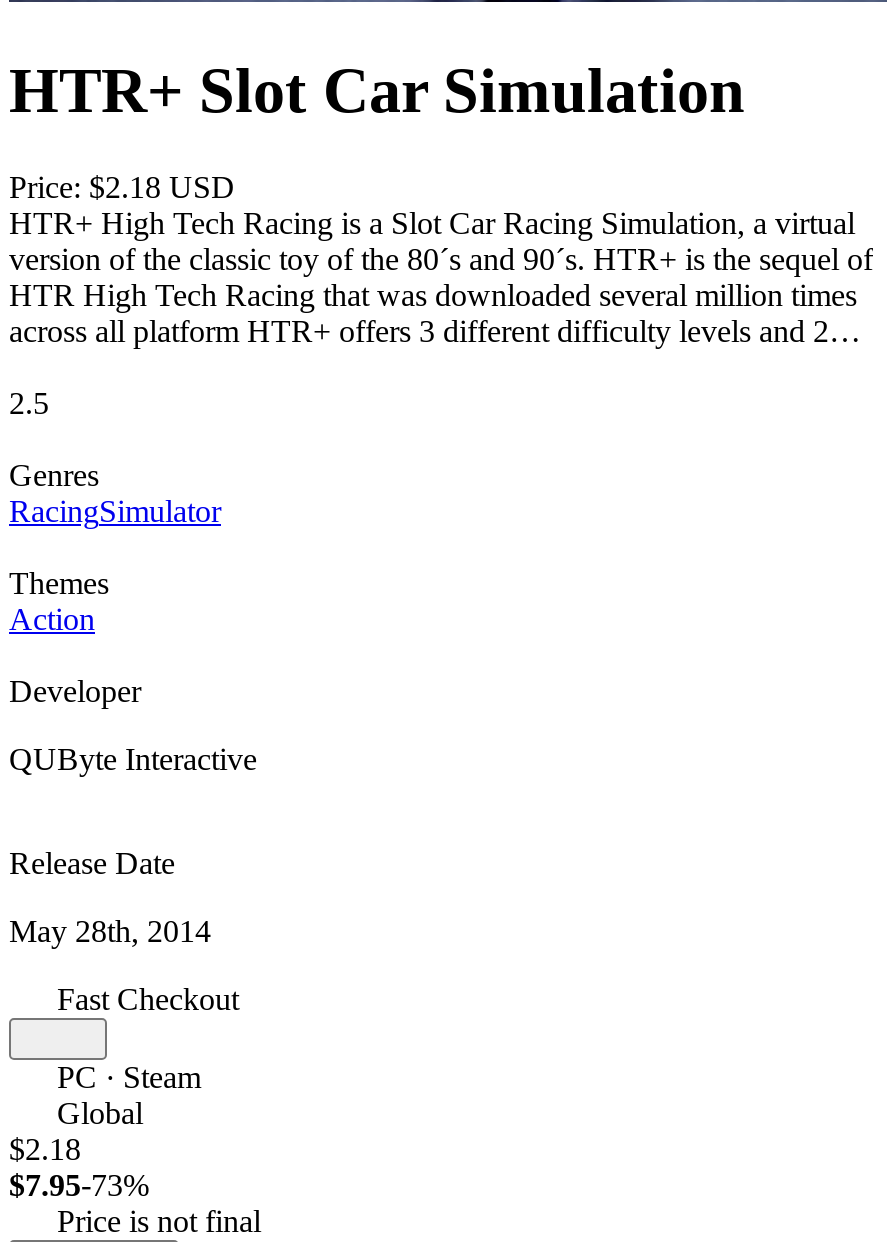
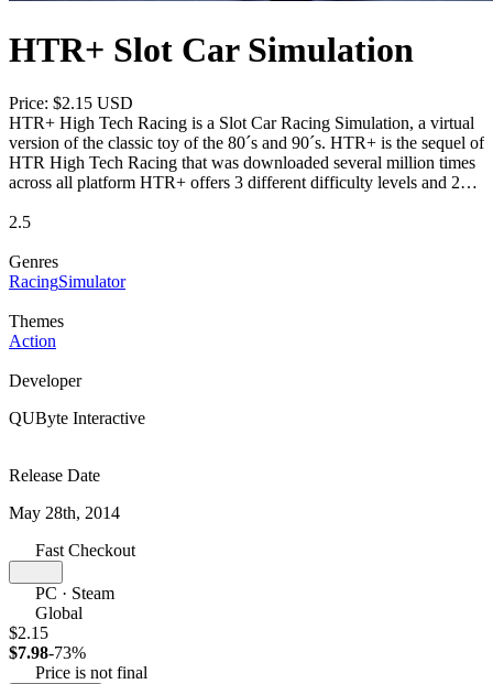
[9,170,235,204] Price: $2.18 USD -> [9,94,133,112] Price: $2.15 USD
[9,1132,81,1166] $2.18 -> [9,623,48,642] $2.15
[9,1168,149,1202] $7.95-73% -> [9,643,86,662] $7.98-73%

